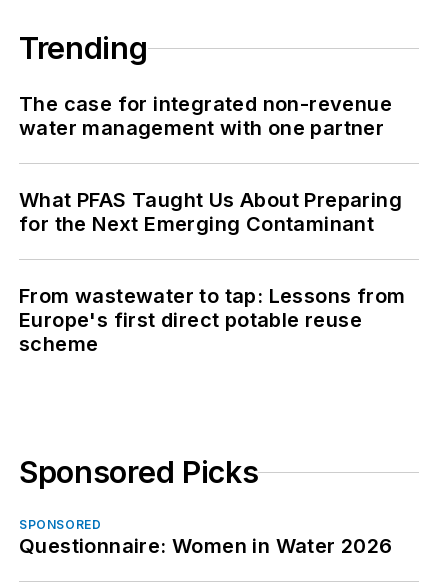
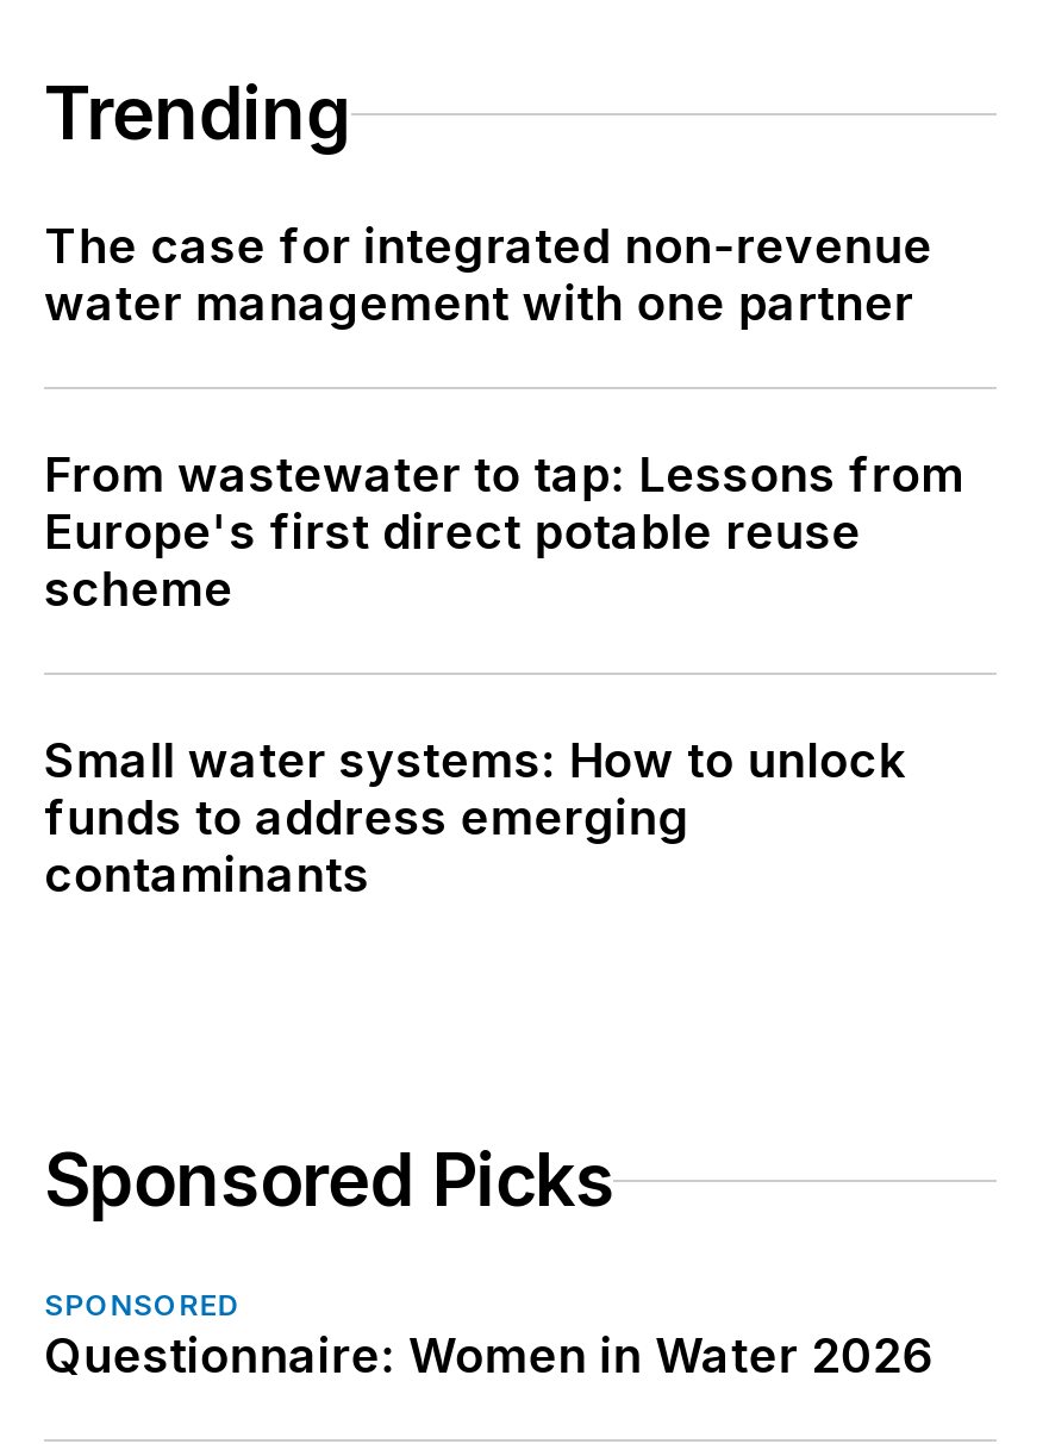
[19,188,402,236] What PFAS Taught Us About Preparing | for the Next Emerging Contaminant -> none
moved [19,284,405,356] -> [44,447,964,618]: From wastewater to tap: Lessons from | Europe's first direct potable reuse | scheme
none -> [44,732,905,904] Small water systems: How to unlock | funds to address emerging | contaminants

